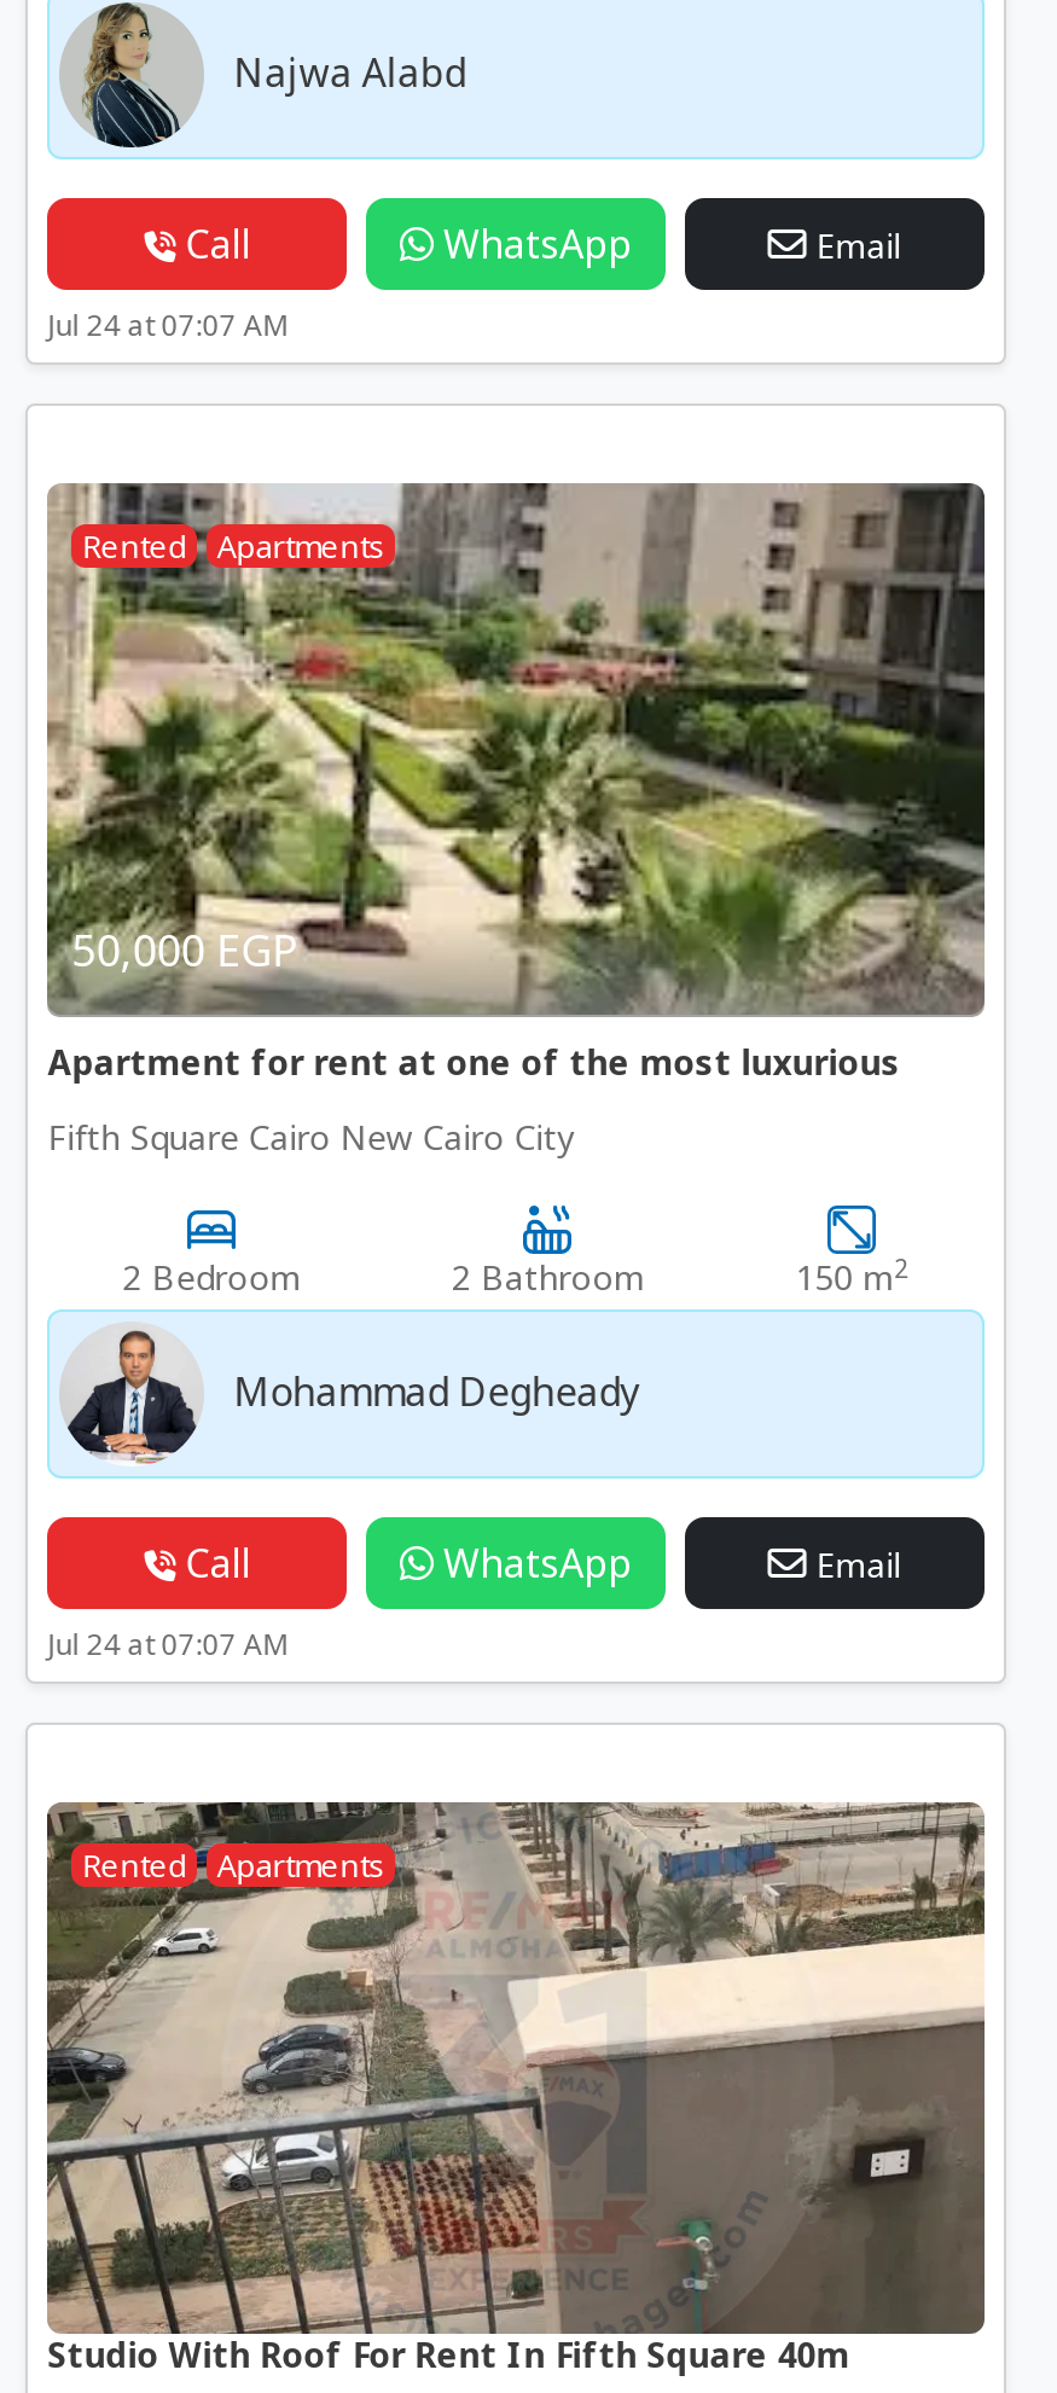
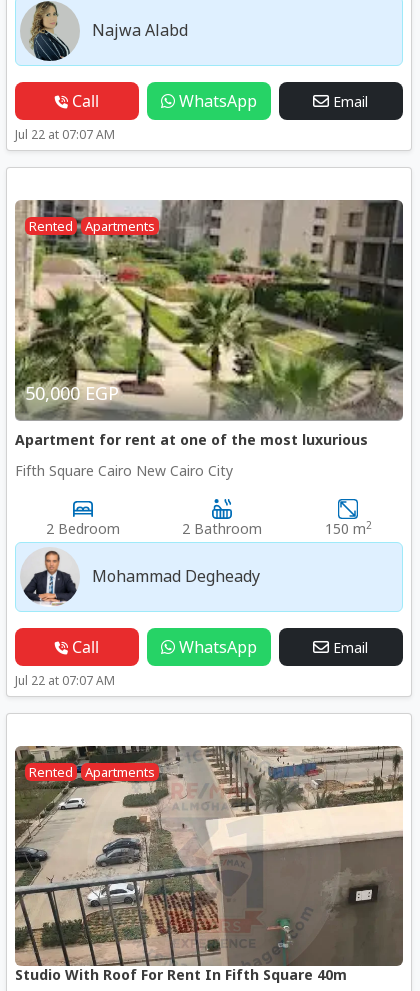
[48,306,289,347] Jul 24 at 07:07 AM -> [15,126,115,143] Jul 22 at 07:07 AM
[48,1625,289,1666] Jul 24 at 07:07 AM -> [15,672,115,689] Jul 22 at 07:07 AM

